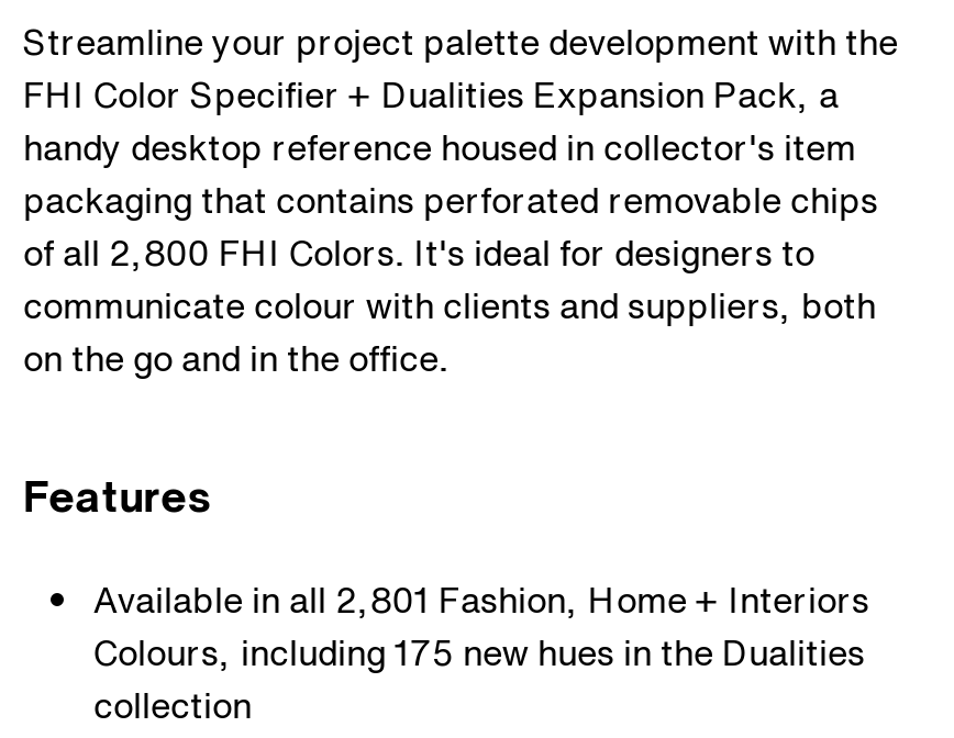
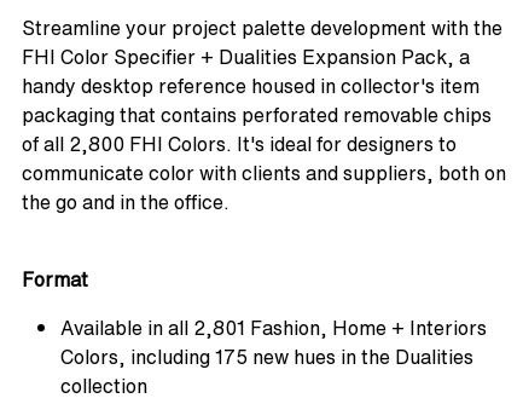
[22,279,875,384] communicate colour with clients and suppliers, both | on the go and in the office. -> [22,158,506,216] communicate color with clients and suppliers, both on | the go and in the office.
[22,463,211,527] Features -> [22,265,88,294] Format
[93,626,864,678] Colours, including 175 new hues in the Dualities -> [61,342,474,371] Colors, including 175 new hues in the Dualities

